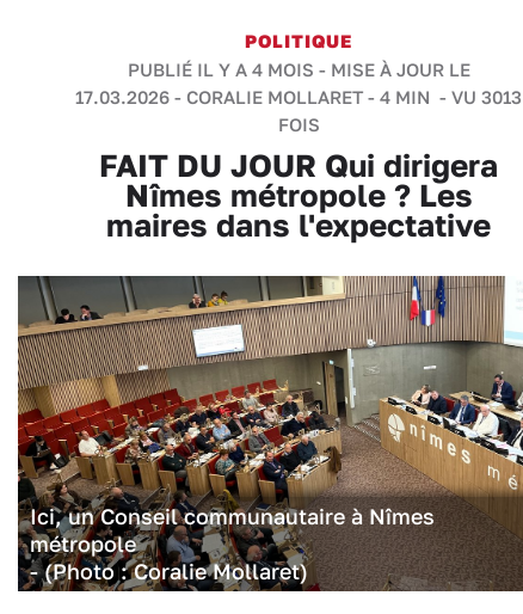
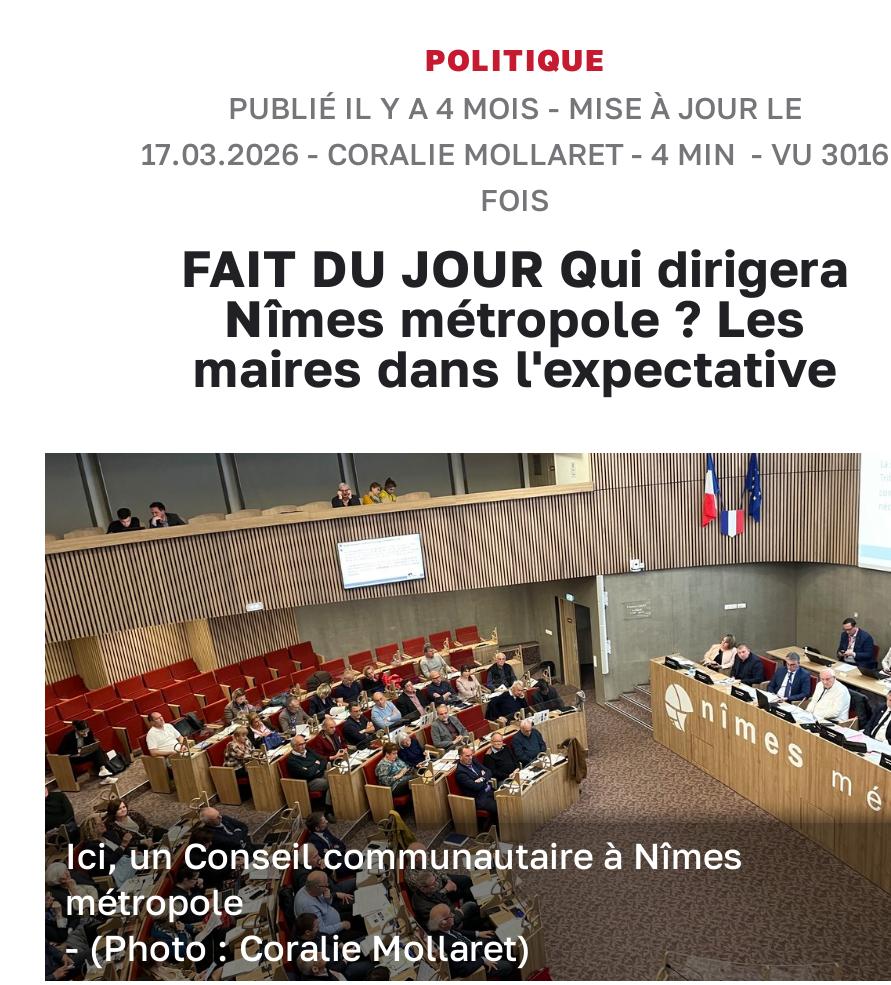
[75,86,522,108] 17.03.2026 - CORALIE MOLLARET - 4 MIN - VU 3013 -> [141,135,889,171] 17.03.2026 - CORALIE MOLLARET - 4 MIN - VU 3016

